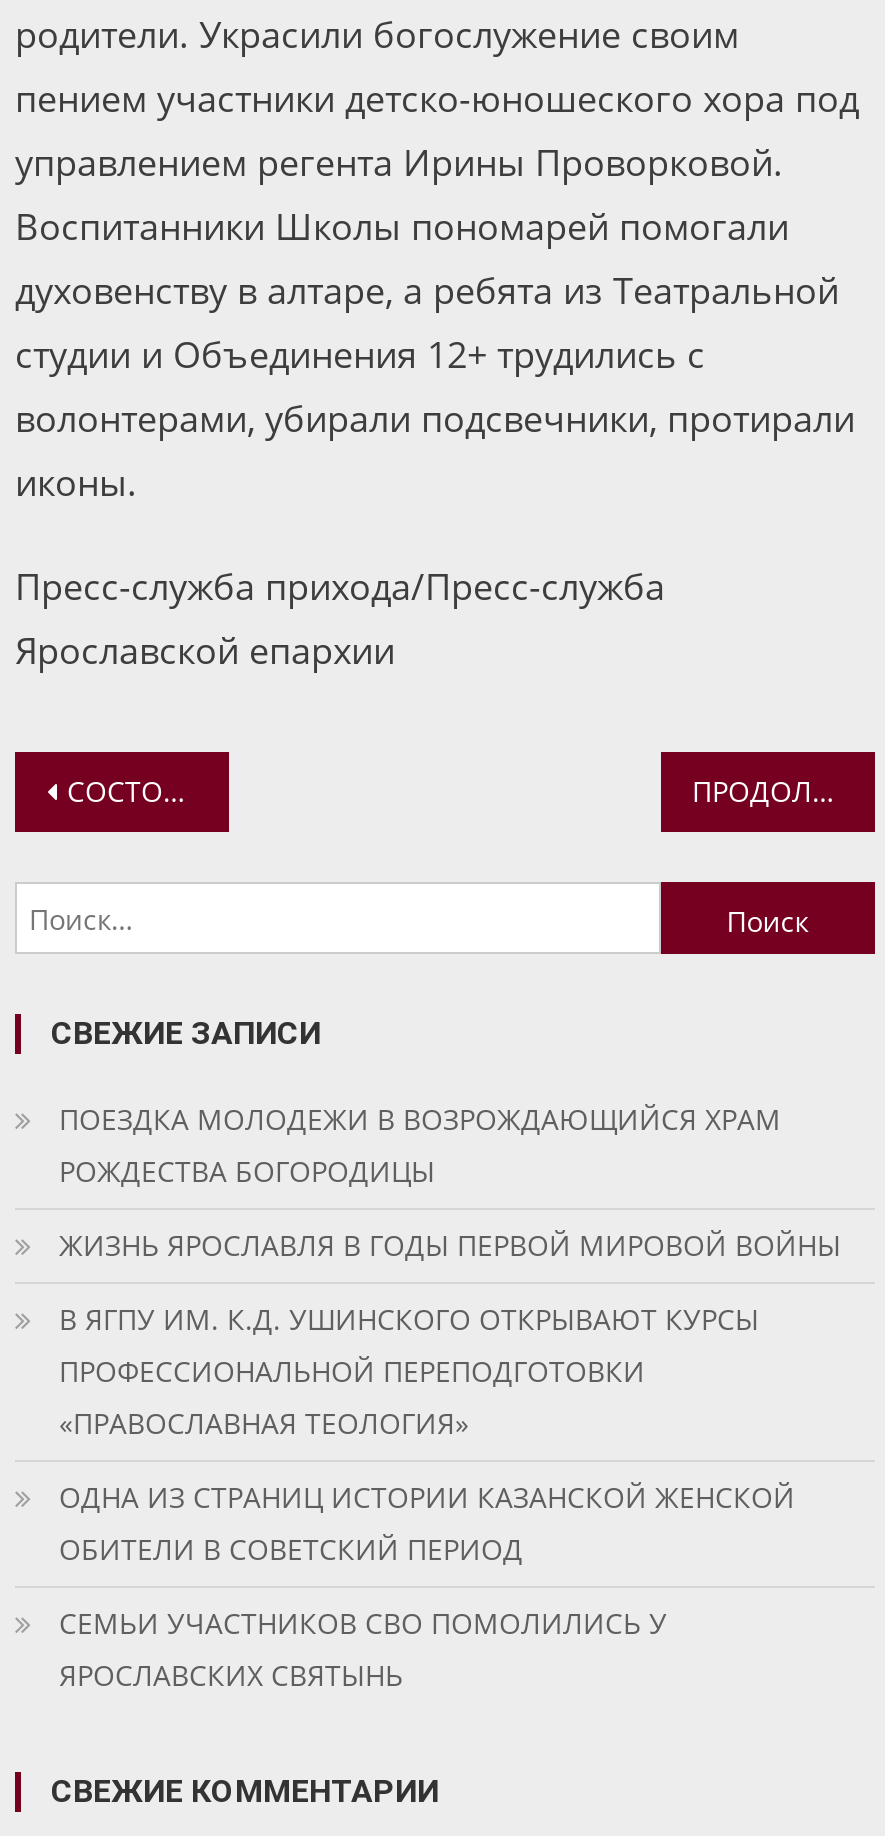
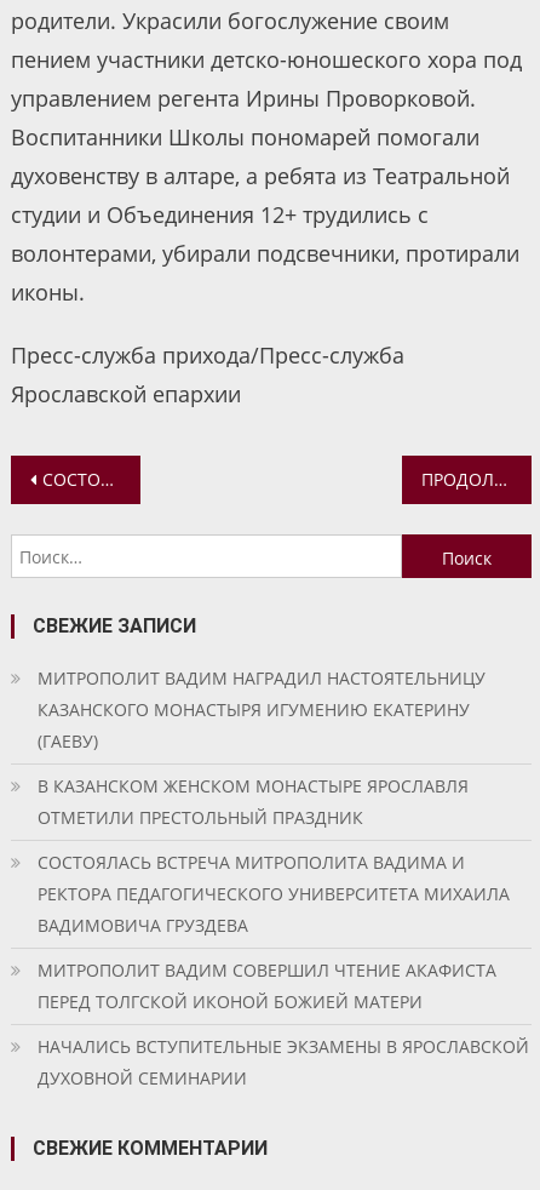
[59,1100,781,1190] ПОЕЗДКА МОЛОДЕЖИ В ВОЗРОЖДАЮЩИЙСЯ ХРАМ | РОЖДЕСТВА БОГОРОДИЦЫ -> [38,667,486,753] МИТРОПОЛИТ ВАДИМ НАГРАДИЛ НАСТОЯТЕЛЬНИЦУ | КАЗАНСКОГО МОНАСТЫРЯ ИГУМЕНИЮ ЕКАТЕРИНУ | (ГАЕВУ)
[59,1226,841,1264] ЖИЗНЬ ЯРОСЛАВЛЯ В ГОДЫ ПЕРВОЙ МИРОВОЙ ВОЙНЫ -> [38,775,469,829] В КАЗАНСКОМ ЖЕНСКОМ МОНАСТЫРЕ ЯРОСЛАВЛЯ | ОТМЕТИЛИ ПРЕСТОЛЬНЫЙ ПРАЗДНИК
[59,1300,759,1442] В ЯГПУ ИМ. К.Д. УШИНСКОГО ОТКРЫВАЮТ КУРСЫ | ПРОФЕССИОНАЛЬНОЙ ПЕРЕПОДГОТОВКИ | «ПРАВОСЛАВНАЯ ТЕОЛОГИЯ» -> [38,851,510,937] СОСТОЯЛАСЬ ВСТРЕЧА МИТРОПОЛИТА ВАДИМА И | РЕКТОРА ПЕДАГОГИЧЕСКОГО УНИВЕРСИТЕТА МИХАИЛА | ВАДИМОВИЧА ГРУЗДЕВА
[59,1478,795,1568] ОДНА ИЗ СТРАНИЦ ИСТОРИИ КАЗАНСКОЙ ЖЕНСКОЙ | ОБИТЕЛИ В СОВЕТСКИЙ ПЕРИОД -> [38,959,496,1013] МИТРОПОЛИТ ВАДИМ СОВЕРШИЛ ЧТЕНИЕ АКАФИСТА | ПЕРЕД ТОЛГСКОЙ ИКОНОЙ БОЖИЕЙ МАТЕРИ
[59,1604,667,1694] СЕМЬИ УЧАСТНИКОВ СВО ПОМОЛИЛИСЬ У | ЯРОСЛАВСКИХ СВЯТЫНЬ -> [38,1035,529,1090] НАЧАЛИСЬ ВСТУПИТЕЛЬНЫЕ ЭКЗАМЕНЫ В ЯРОСЛАВСКОЙ | ДУХОВНОЙ СЕМИНАРИИ

